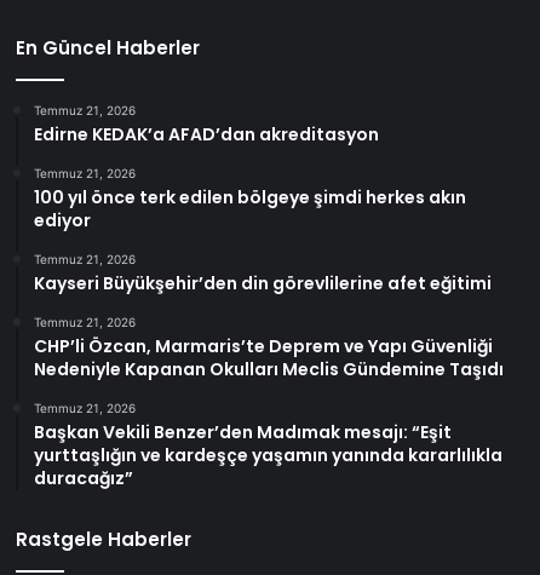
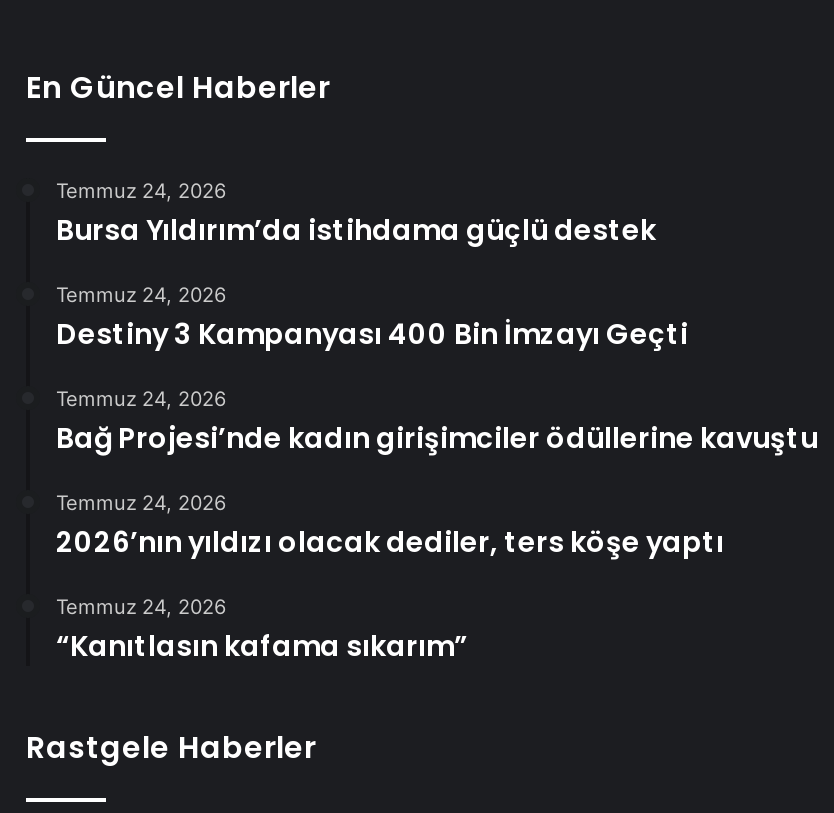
[34,103,379,147] Temmuz 21, 2026 | Edirne KEDAK’a AFAD’dan akreditasyon -> [56,178,656,250] Temmuz 24, 2026 | Bursa Yıldırım’da istihdama güçlü destek
[34,166,466,233] Temmuz 21, 2026 | 100 yıl önce terk edilen bölgeye şimdi herkes akın | ediyor -> [56,282,688,354] Temmuz 24, 2026 | Destiny 3 Kampanyası 400 Bin İmzayı Geçti
[34,252,492,295] Temmuz 21, 2026 | Kayseri Büyükşehir’den din görevlilerine afet eğitimi -> [56,386,818,458] Temmuz 24, 2026 | Bağ Projesi’nde kadın girişimciler ödüllerine kavuştu
[34,315,504,381] Temmuz 21, 2026 | CHP’li Özcan, Marmaris’te Deprem ve Yapı Güvenliği | Nedeniyle Kapanan Okulları Meclis Gündemine Taşıdı -> [56,490,724,562] Temmuz 24, 2026 | 2026’nın yıldızı olacak dediler, ters köşe yaptı
[34,401,502,490] Temmuz 21, 2026 | Başkan Vekili Benzer’den Madımak mesajı: “Eşit | yurttaşlığın ve kardeşçe yaşamın yanında kararlılıkla | duracağız” -> [56,594,468,666] Temmuz 24, 2026 | “Kanıtlasın kafama sıkarım”

